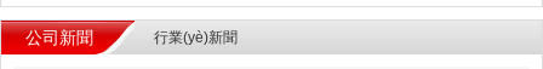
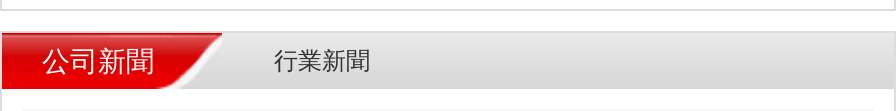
[153,29,237,46] 行業(yè)新聞 -> [274,48,370,76] 行業新聞

